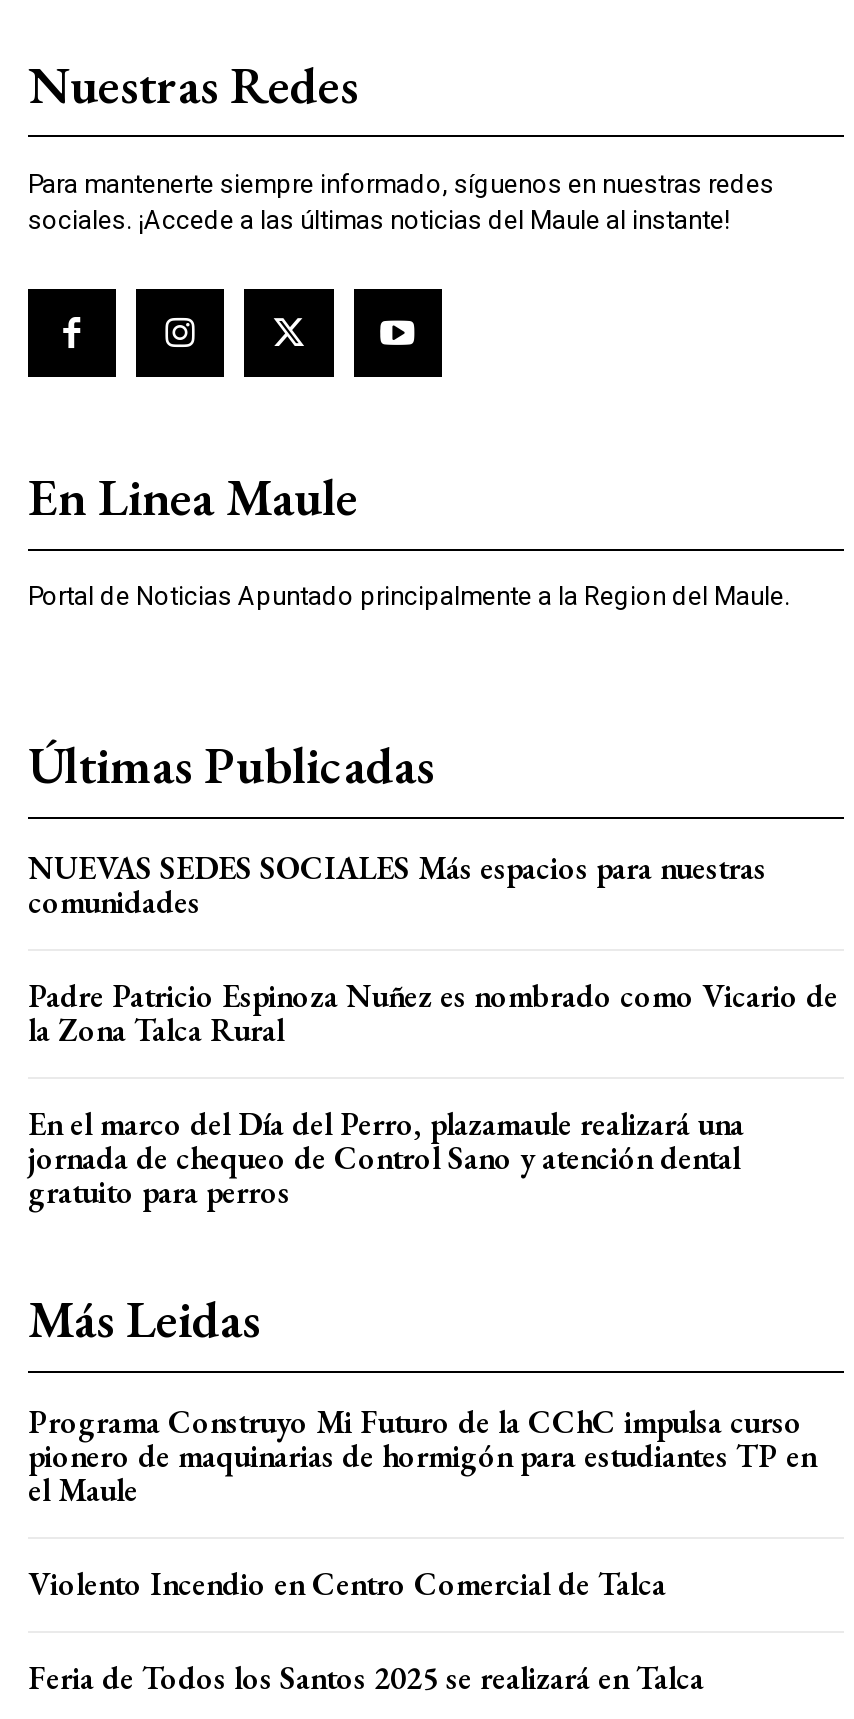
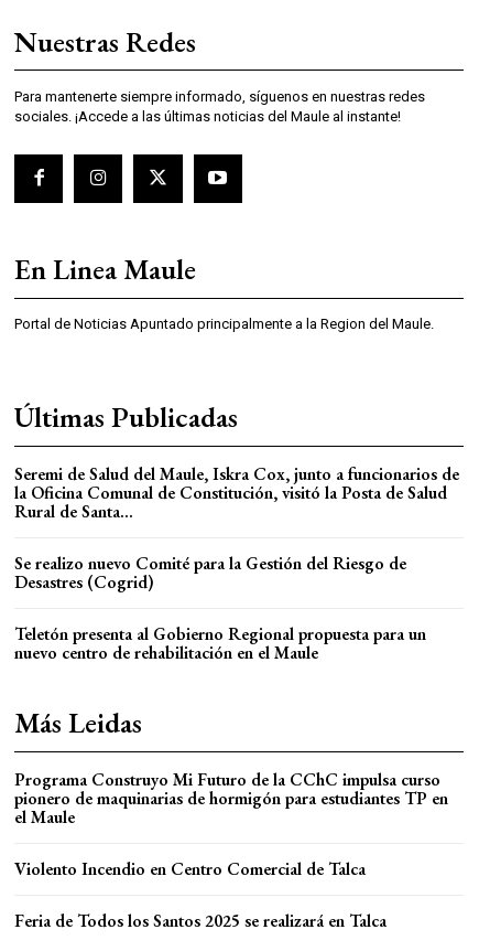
[28,847,766,923] NUEVAS SEDES SOCIALES Más espacios para nuestras | comunidades -> [14,462,459,523] Seremi de Salud del Maule, Iskra Cox, junto a funcionarios de | la Oficina Comunal de Constitución, visitó la Posta de Salud | Rural de Santa...
[28,975,838,1051] Padre Patricio Espinoza Nuñez es nombrado como Vicario de | la Zona Talca Rural -> [14,552,406,594] Se realizo nuevo Comité para la Gestión del Riesgo de | Desastres (Cogrid)
[28,1103,744,1213] En el marco del Día del Perro, plazamaule realizará una | jornada de chequeo de Control Sano y atención dental | gratuito para perros -> [14,622,426,664] Teletón presenta al Gobierno Regional propuesta para un | nuevo centro de rehabilitación en el Maule

